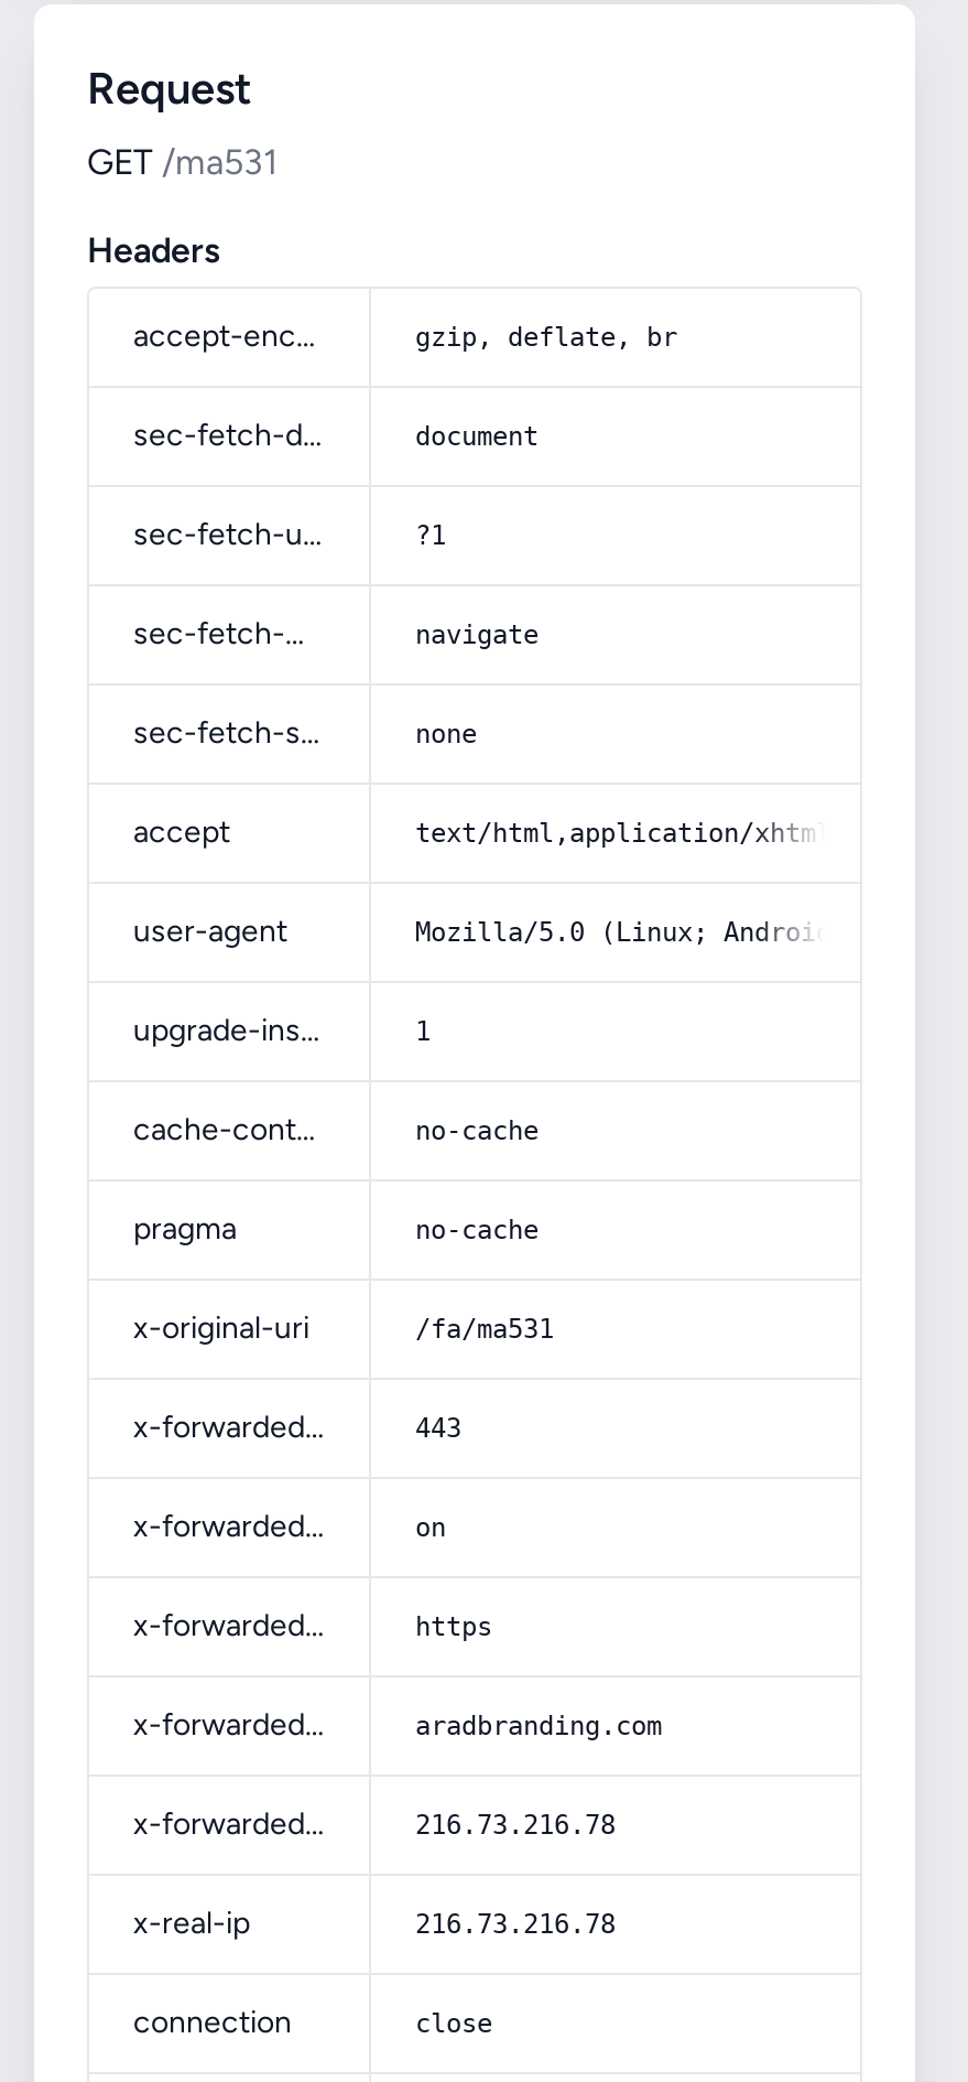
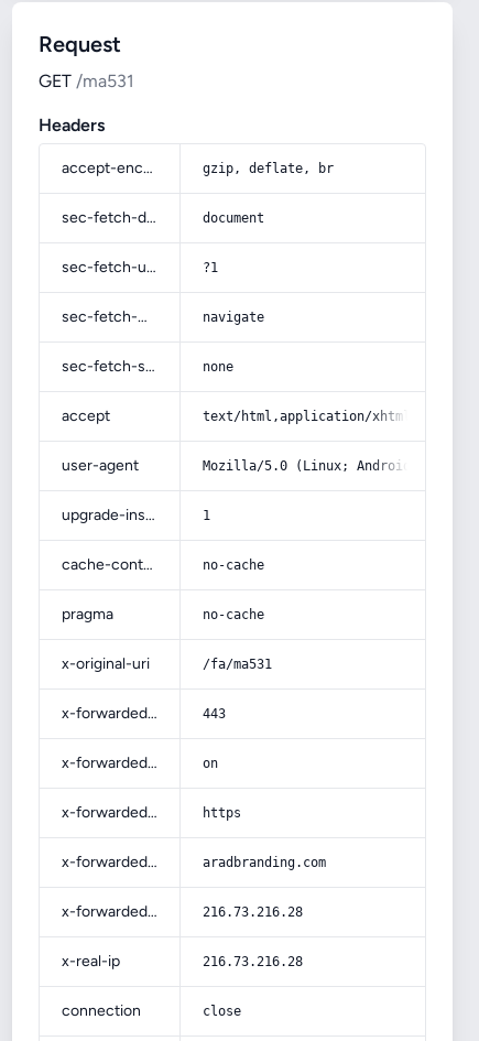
[415,1810,616,1841] 216.73.216.78 -> [203,904,303,920] 216.73.216.28
[415,1909,616,1940] 216.73.216.78 -> [203,954,303,969] 216.73.216.28

